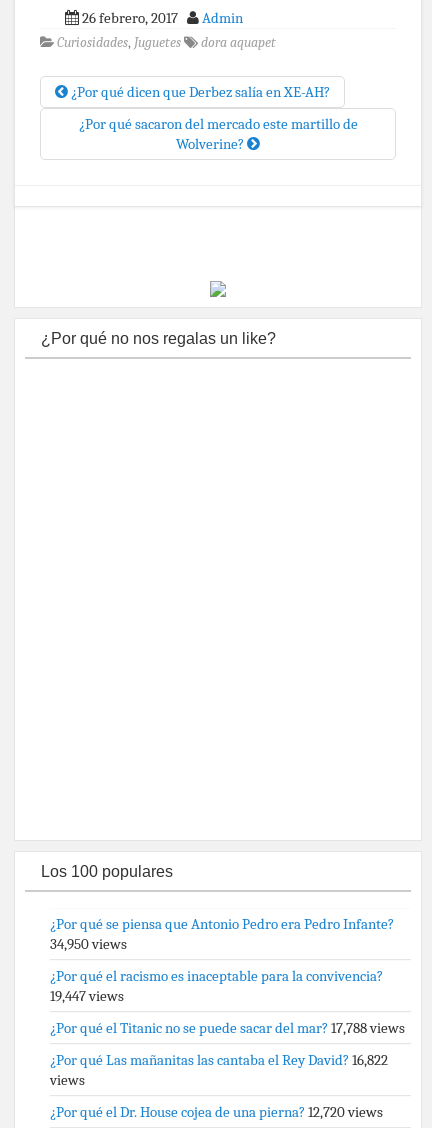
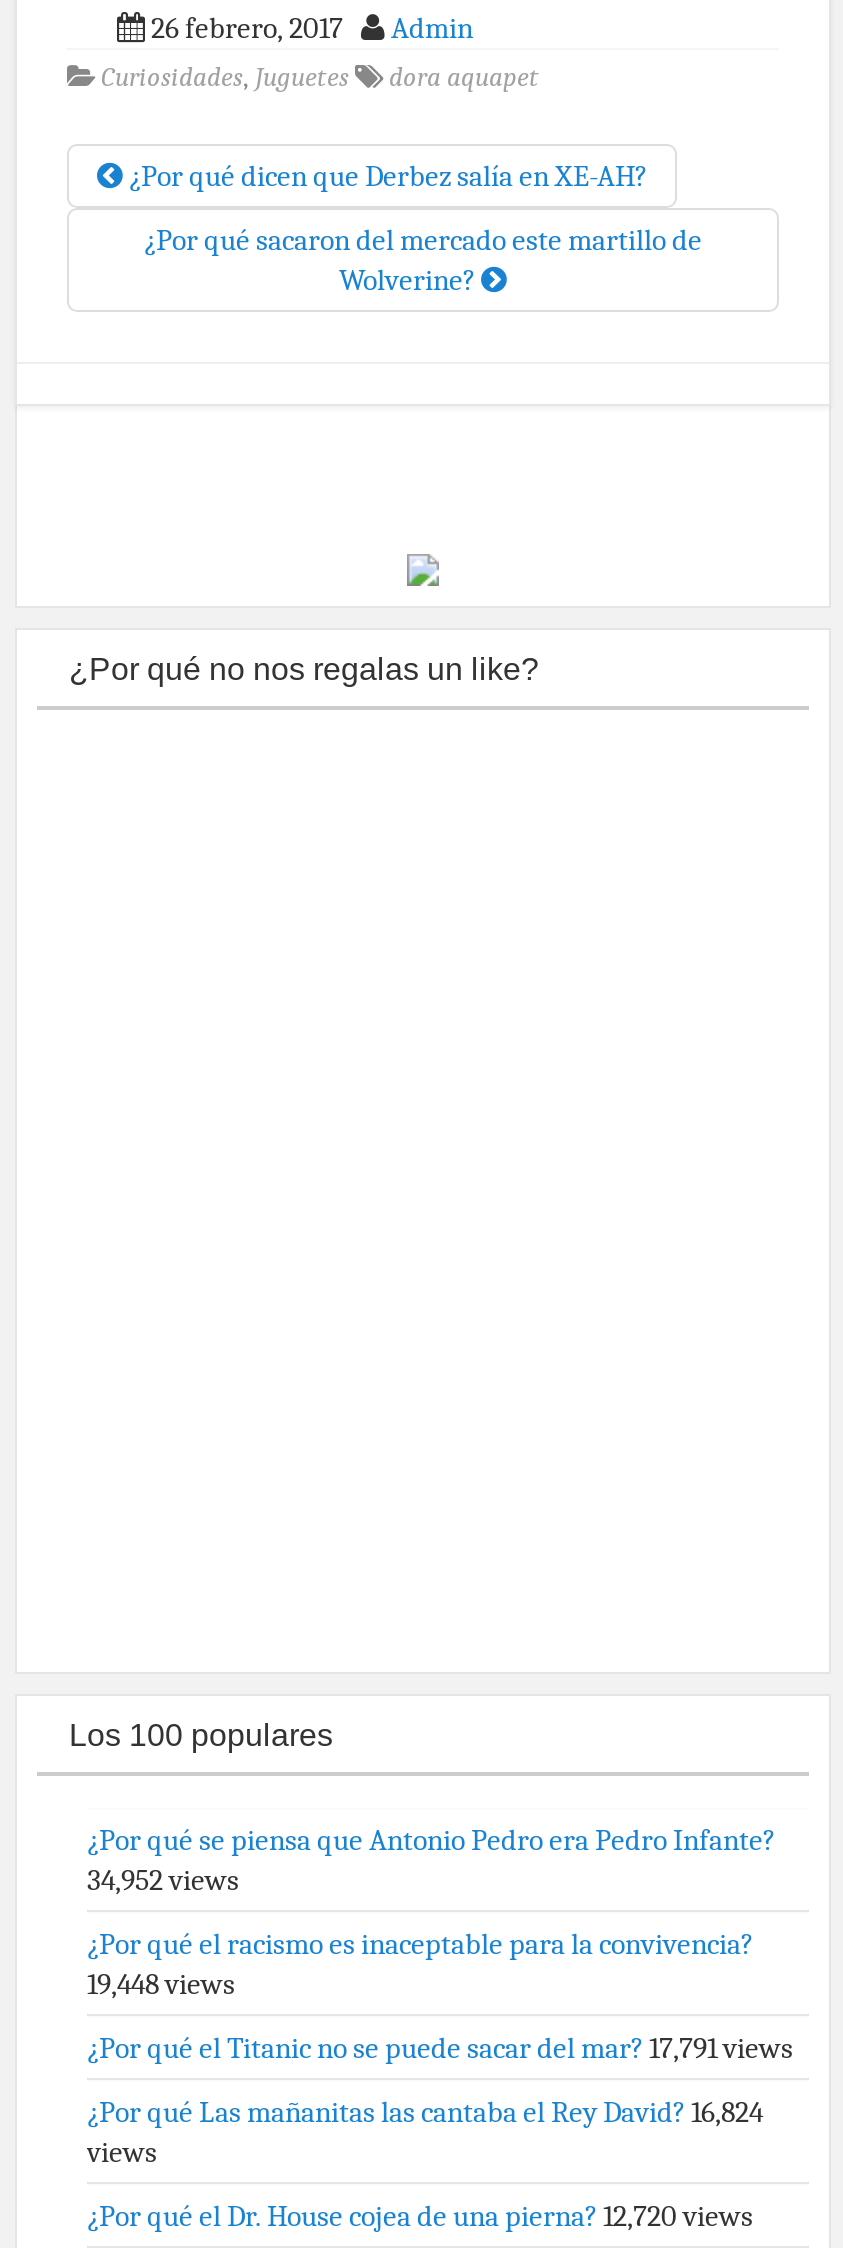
[50,935,127,953] 34,950 views -> [87,1862,239,1898] 34,952 views
[50,987,124,1005] 19,447 views -> [87,1966,235,2002] 19,448 views
[50,1019,405,1037] ¿Por qué el Titanic no se puede sacar del mar? 17,788 views -> [87,2030,793,2066] ¿Por qué el Titanic no se puede sacar del mar? 17,791 views
[50,1051,388,1069] ¿Por qué Las mañanitas las cantaba el Rey David? 16,822 -> [87,2094,763,2130] ¿Por qué Las mañanitas las cantaba el Rey David? 16,824

